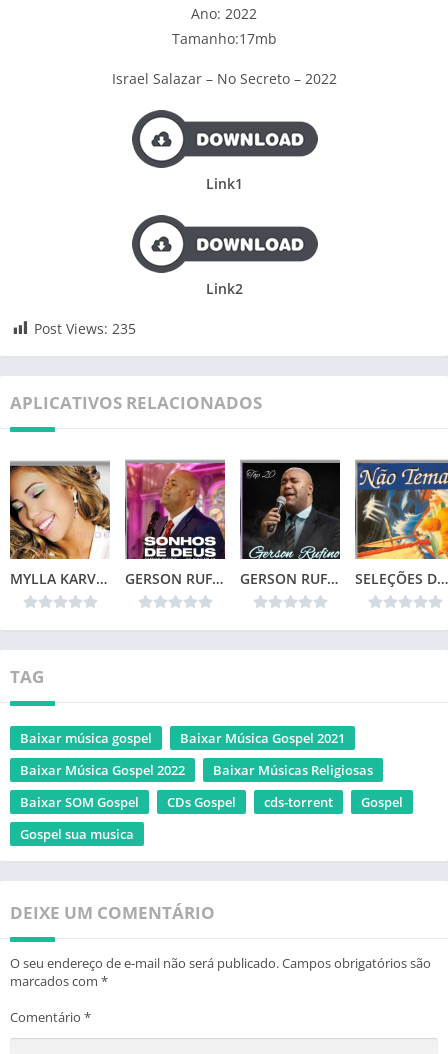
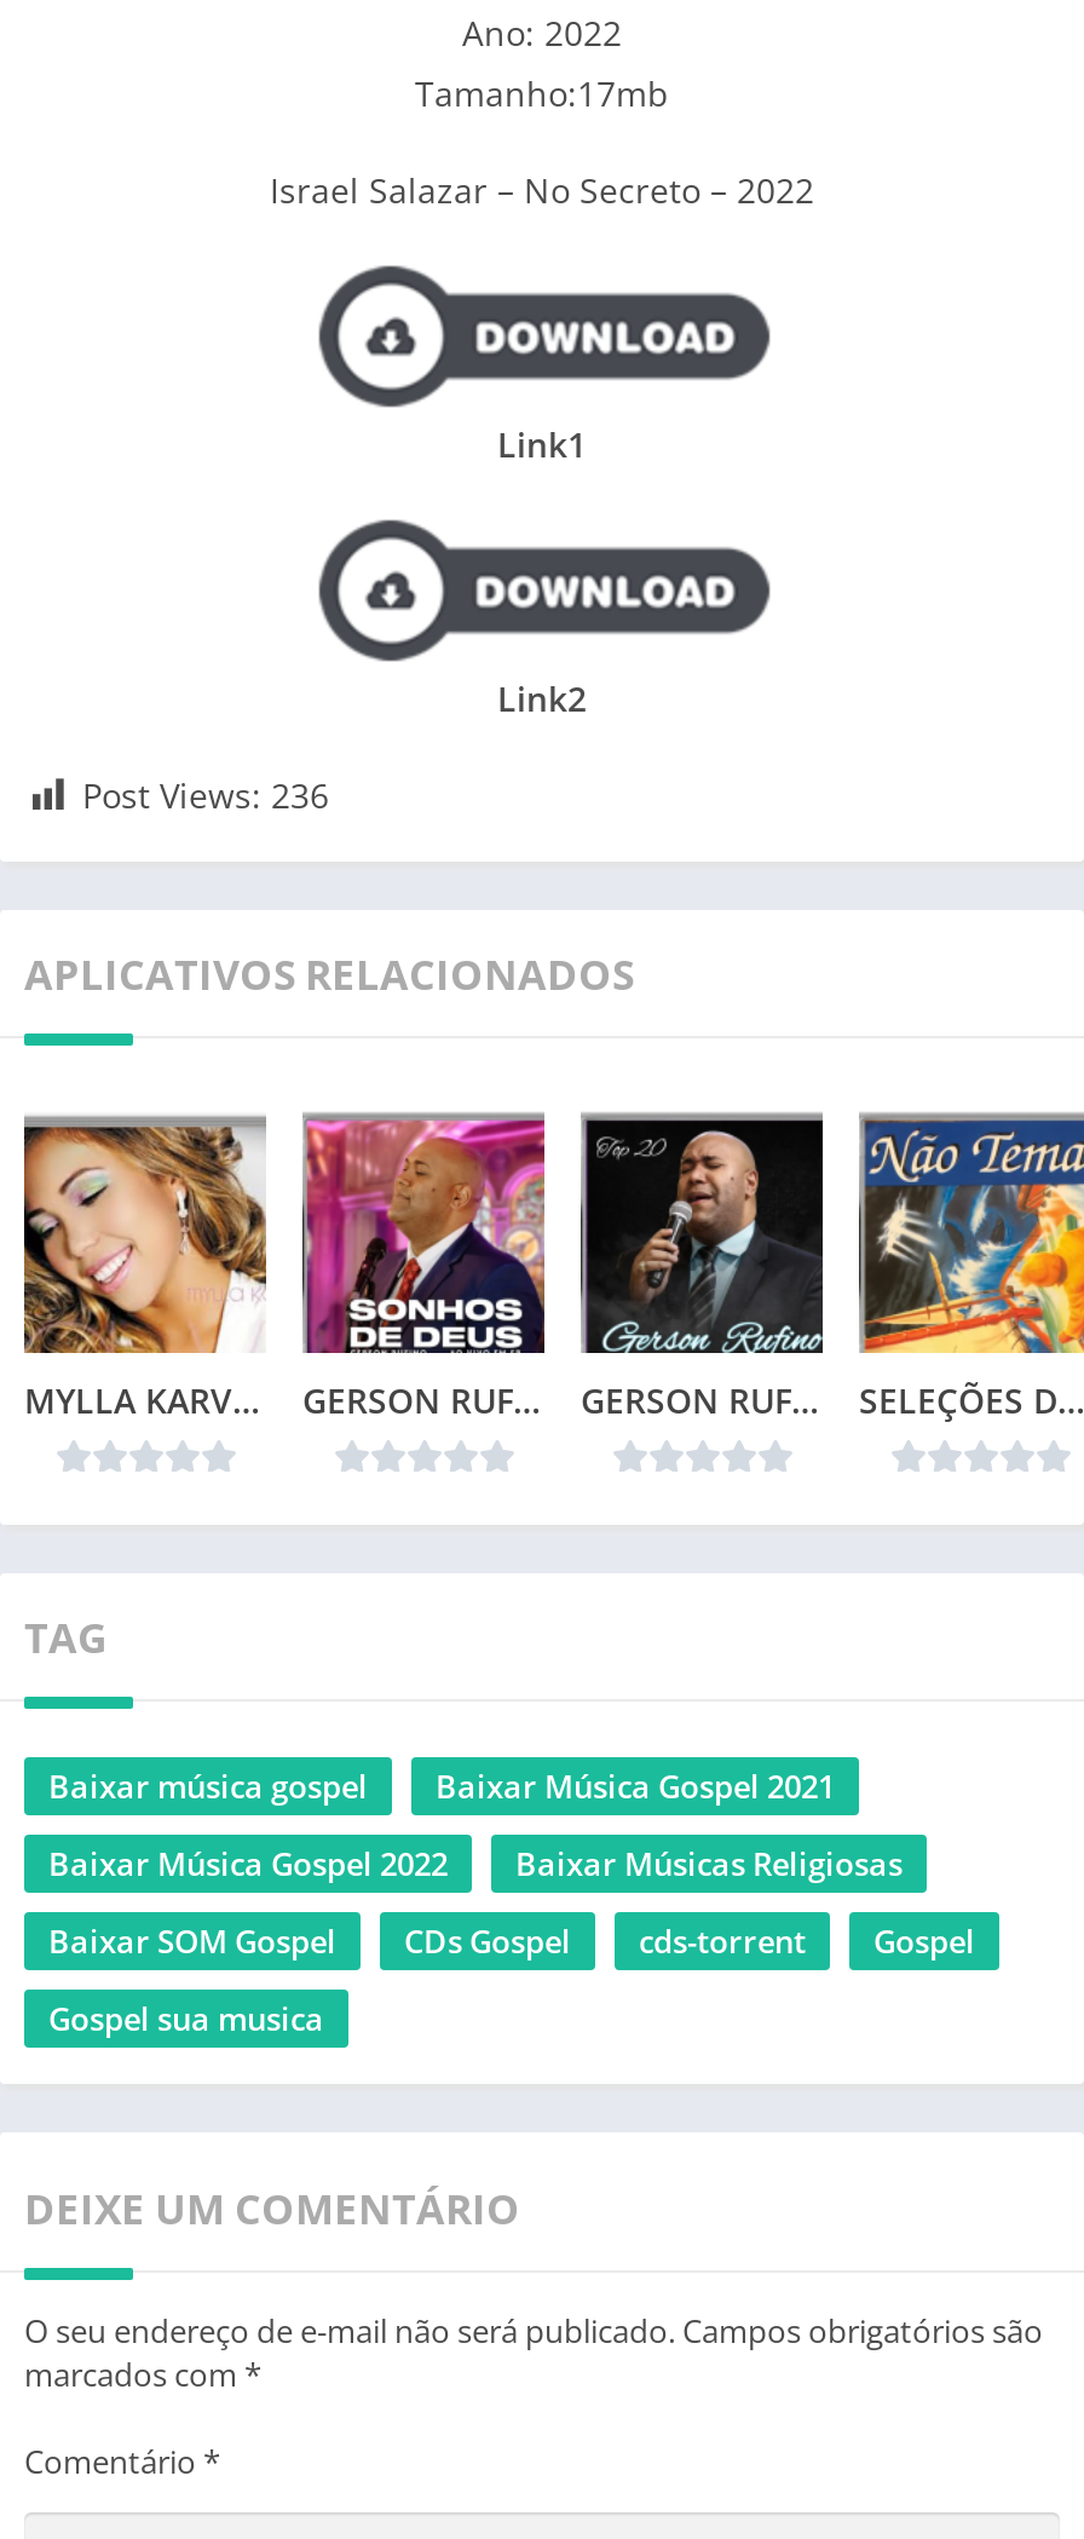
[34,318,136,337] Post Views: 235 -> [82,771,329,817] Post Views: 236

